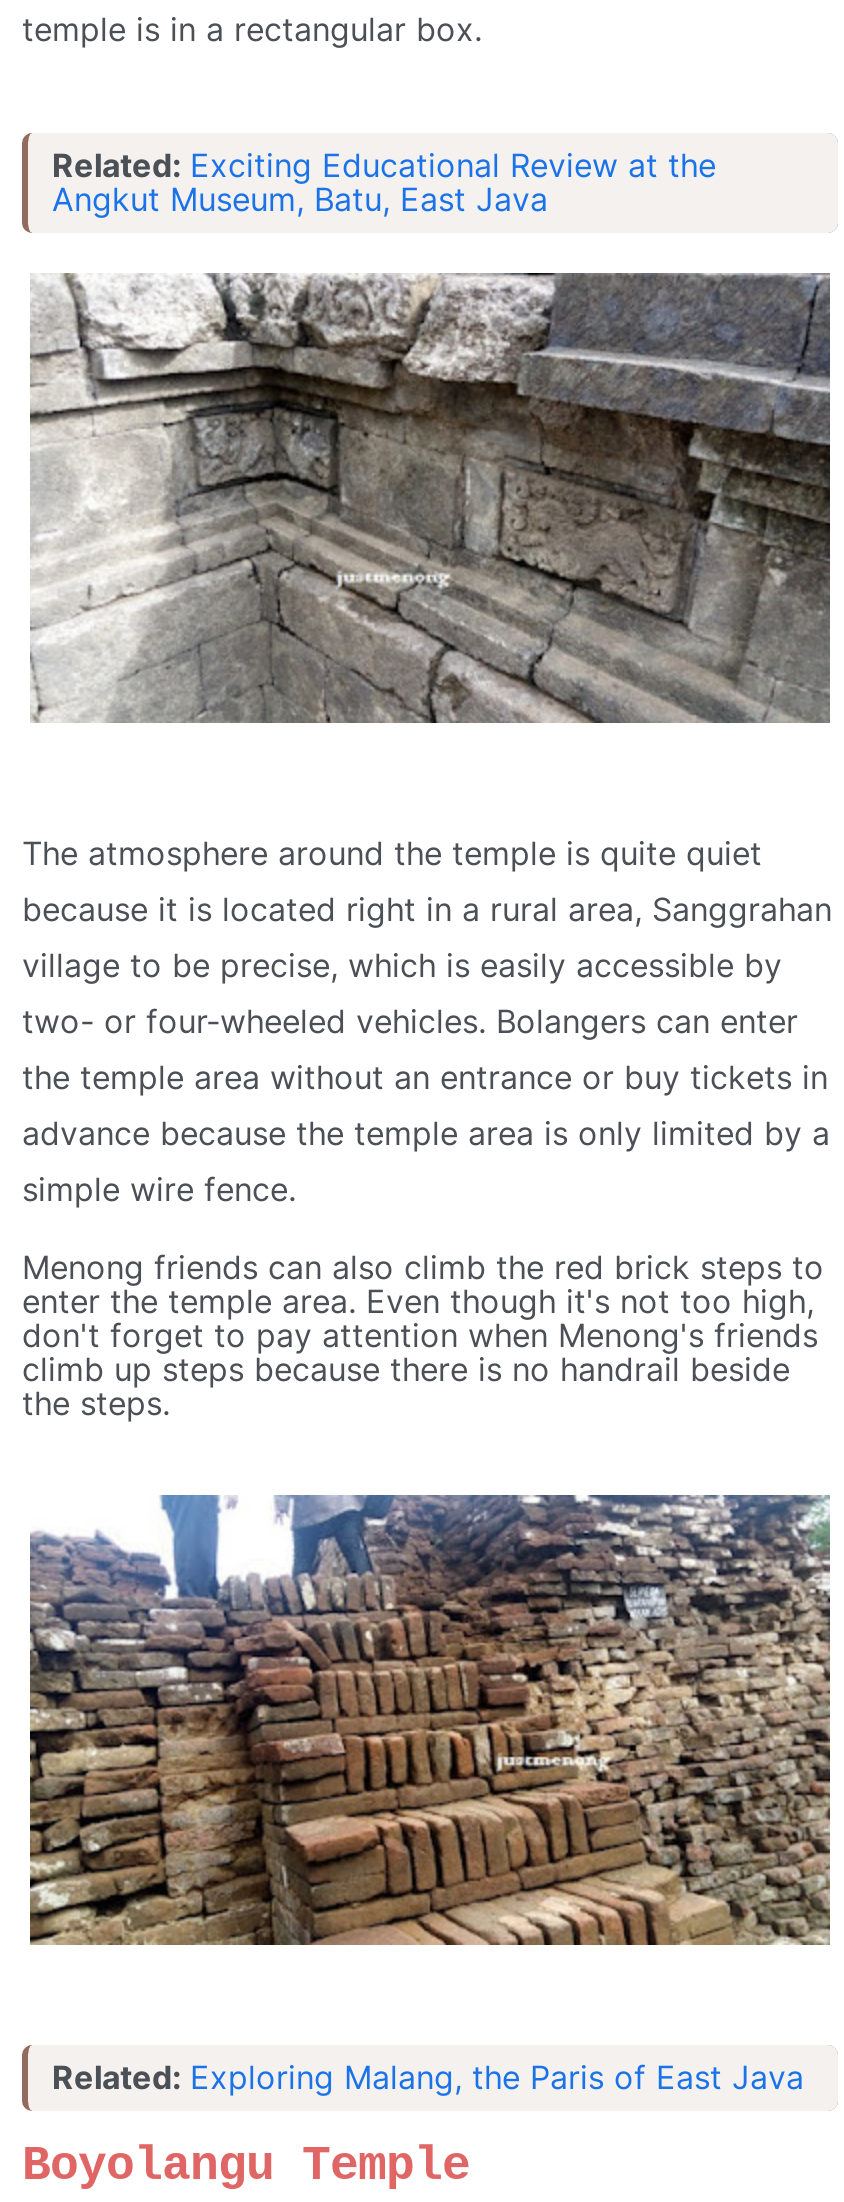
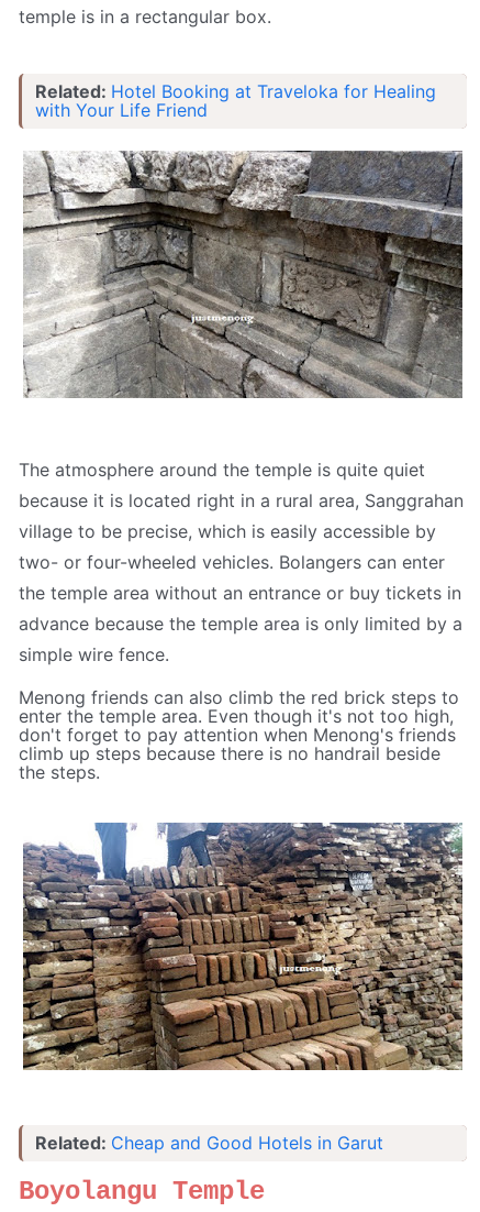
[52,146,716,220] Related: Exciting Educational Review at the | Angkut Museum, Batu, East Java -> [35,81,436,121] Related: Hotel Booking at Traveloka for Healing | with Your Life Friend
[52,2058,804,2098] Related: Exploring Malang, the Paris of East Java -> [35,1132,383,1154] Related: Cheap and Good Hotels in Garut

